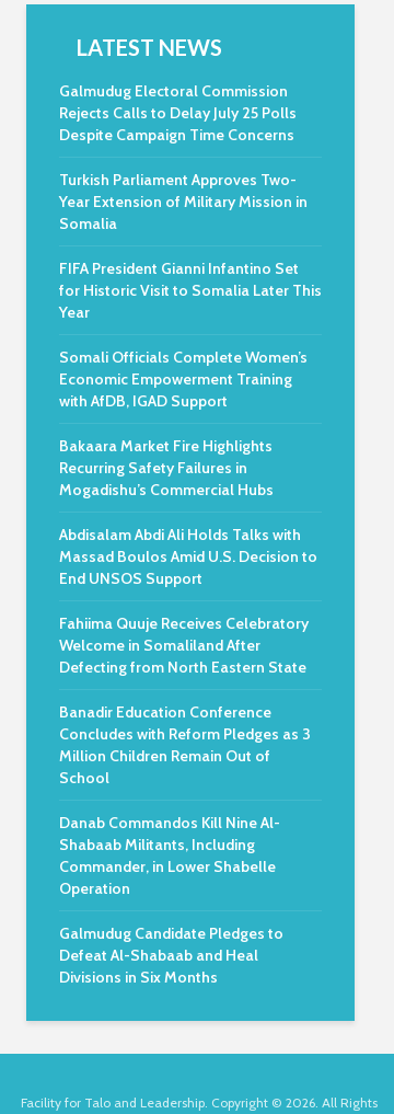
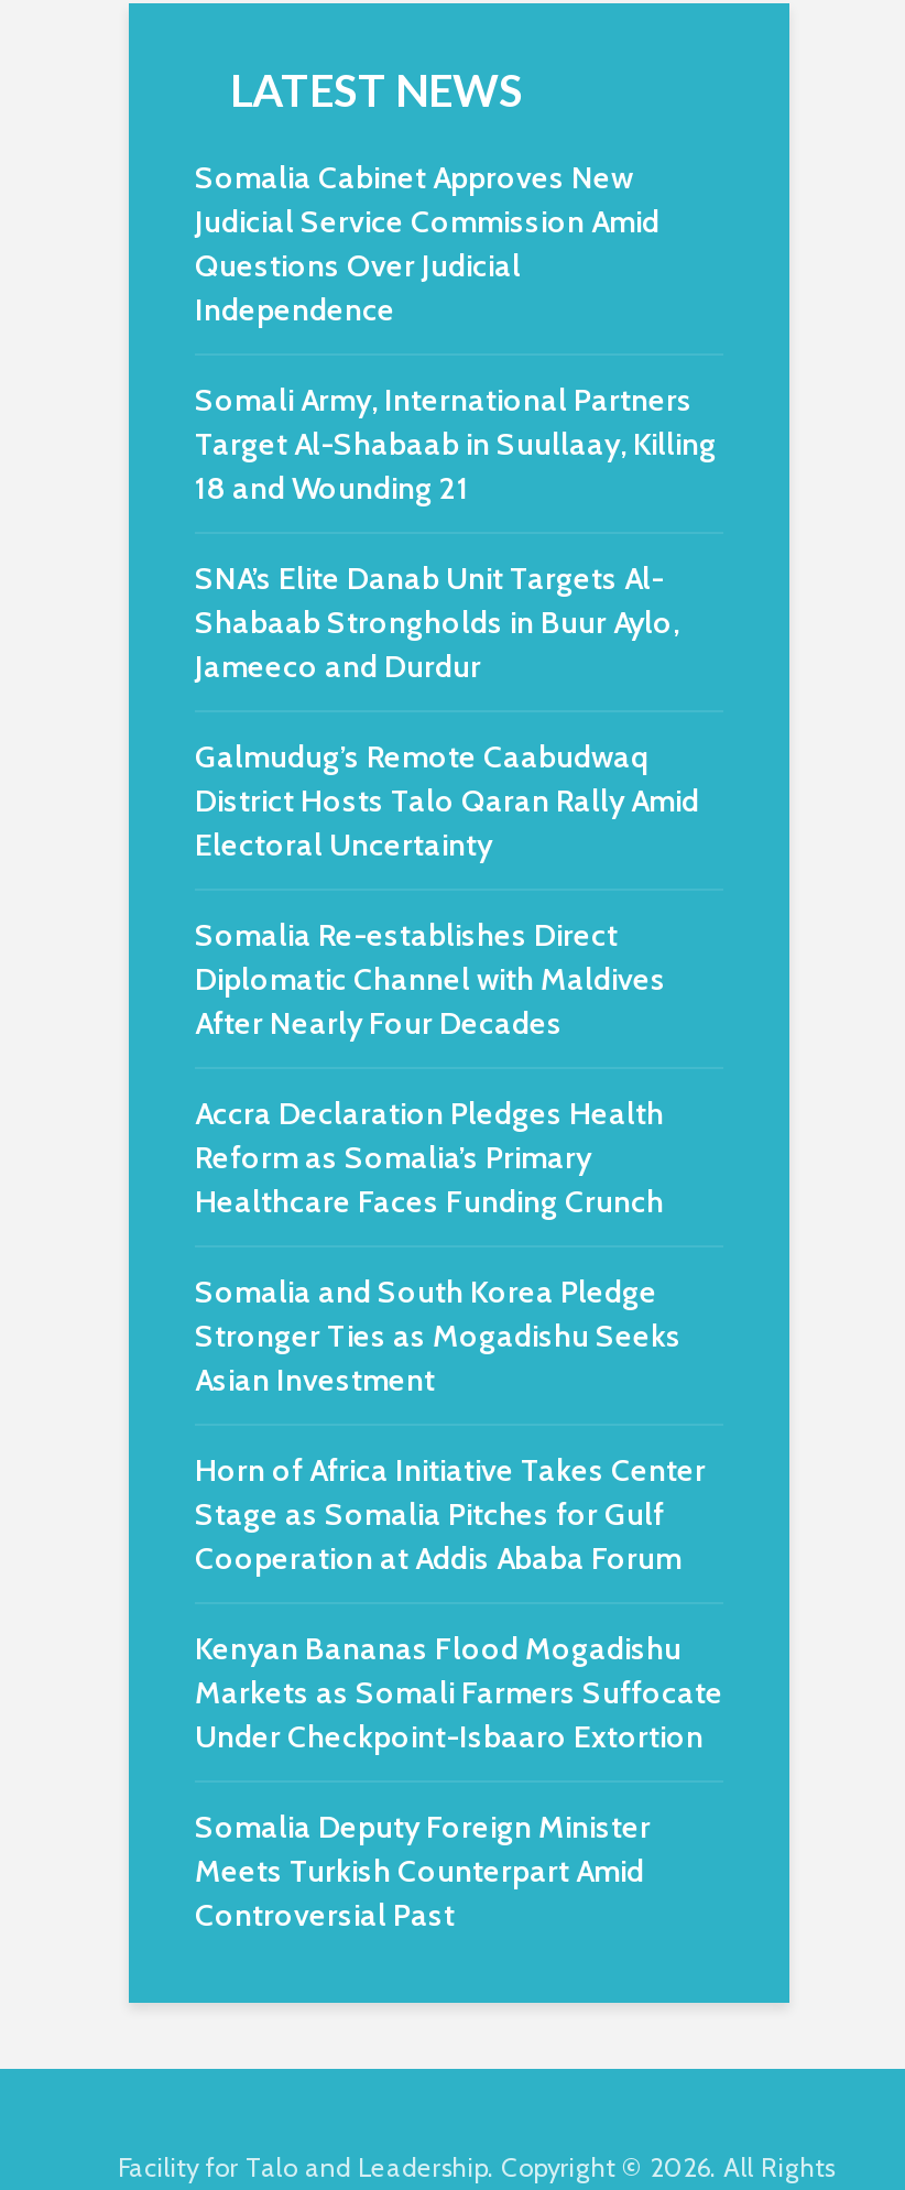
[59,81,297,145] Galmudug Electoral Commission | Rejects Calls to Delay July 25 Polls | Despite Campaign Time Concerns -> [195,157,659,329] Somalia Cabinet Approves New | Judicial Service Commission Amid | Questions Over Judicial | Independence
[59,170,308,233] Turkish Parliament Approves Two- | Year Extension of Military Mission in | Somalia -> [195,380,717,508] Somali Army, International Partners | Target Al-Shabaab in Suullaay, Killing | 18 and Wounding 21
[59,259,322,322] FIFA President Gianni Infantino Set | for Historic Visit to Somalia Later This | Year -> [195,558,679,686] SNA’s Elite Danab Unit Targets Al- | Shabaab Strongholds in Buur Aylo, | Jameeco and Durdur
[59,347,308,411] Somali Officials Complete Women’s | Economic Empowerment Training | with AfDB, IGAD Support -> [195,737,699,864] Galmudug’s Remote Caabudwaq | District Hosts Talo Qaran Rally Amid | Electoral Uncertainty
[59,436,274,499] Bakaara Market Fire Highlights | Recurring Safety Failures in | Mogadishu’s Commercial Hubs -> [195,915,666,1043] Somalia Re-establishes Direct | Diplomatic Channel with Maldives | After Nearly Four Decades
[59,525,317,588] Abdisalam Abdi Ali Holds Talks with | Massad Boulos Amid U.S. Decision to | End UNSOS Support -> [195,1093,664,1221] Accra Declaration Pledges Health | Reform as Somalia’s Primary | Healthcare Faces Funding Crunch
[59,613,309,677] Fahiima Quuje Receives Celebratory | Welcome in Somaliland After | Defecting from North Eastern State -> [195,1272,682,1399] Somalia and South Korea Pledge | Stronger Ties as Mogadishu Seeks | Asian Investment
[59,702,311,788] Banadir Education Conference | Concludes with Reform Pledges as 3 | Million Children Remain Out of | School -> [195,1450,706,1578] Horn of Africa Initiative Takes Center | Stage as Somalia Pitches for Gulf | Cooperation at Addis Ababa Forum
[59,813,280,898] Danab Commandos Kill Nine Al- | Shabaab Militants, Including | Commander, in Lower Shabelle | Operation -> [195,1628,723,1756] Kenyan Bananas Flood Mogadishu | Markets as Somali Farmers Suffocate | Under Checkpoint-Isbaaro Extortion
[59,923,283,987] Galmudug Candidate Pledges to | Defeat Al-Shabaab and Heal | Divisions in Six Months -> [195,1807,651,1935] Somalia Deputy Foreign Minister | Meets Turkish Counterpart Amid | Controversial Past

